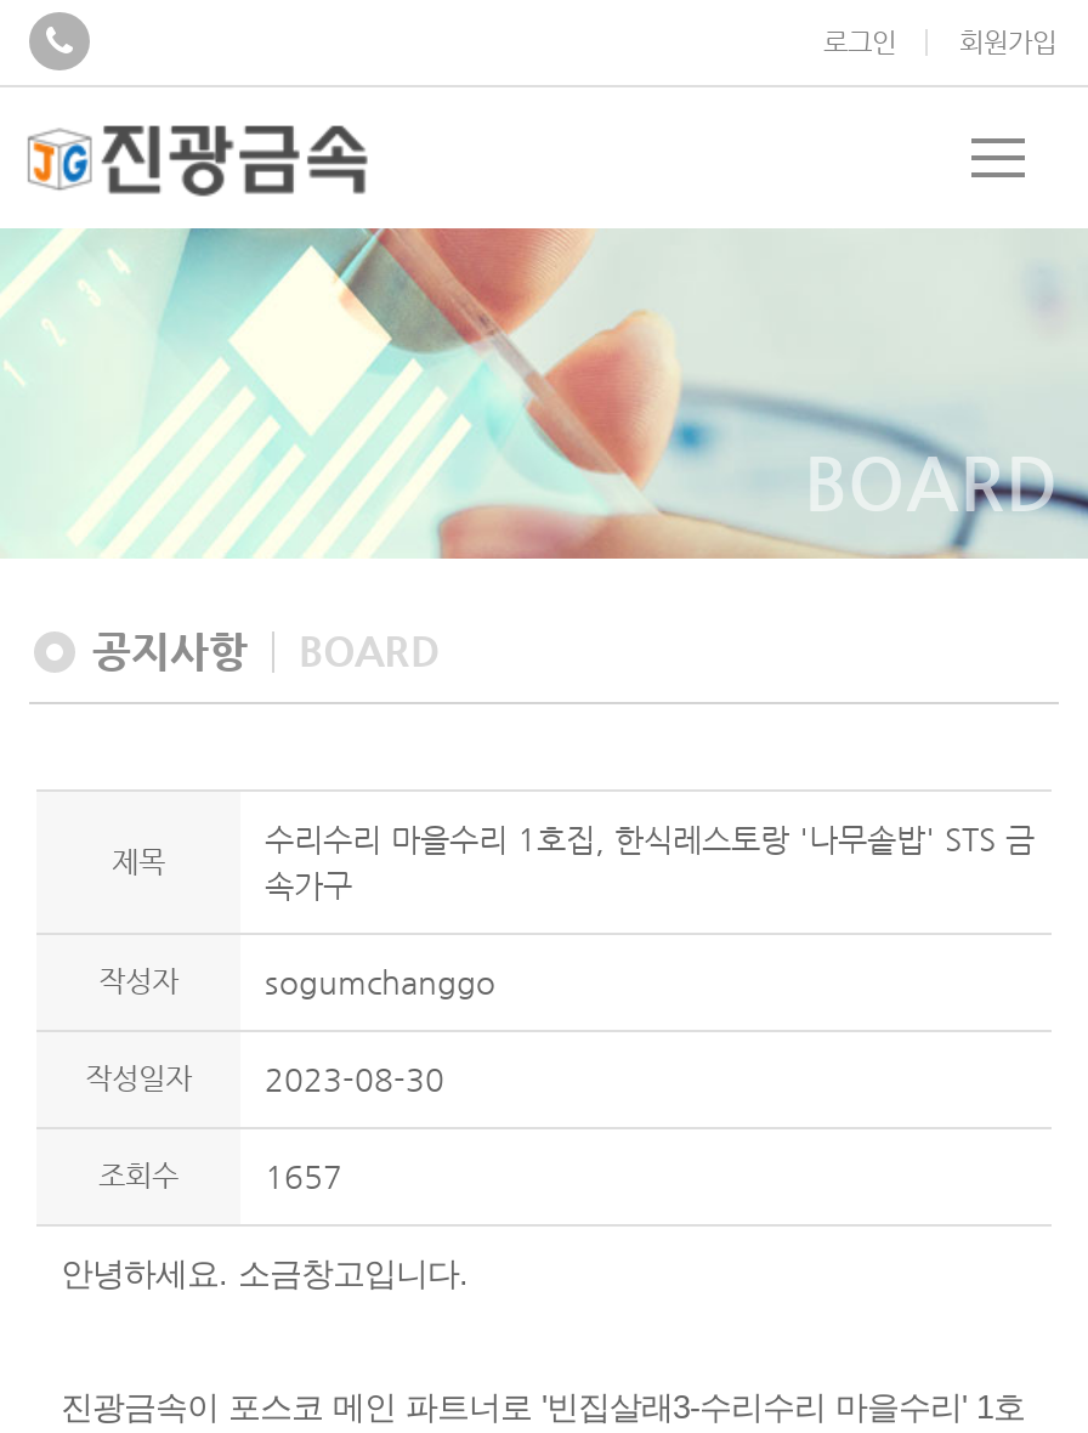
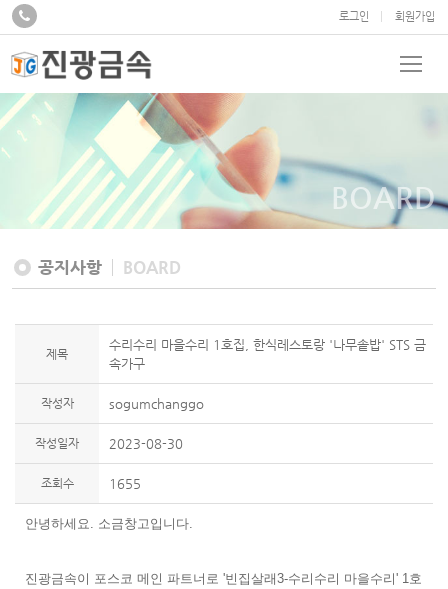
[265,1159,342,1195] 1657 -> [109,476,141,491] 1655

